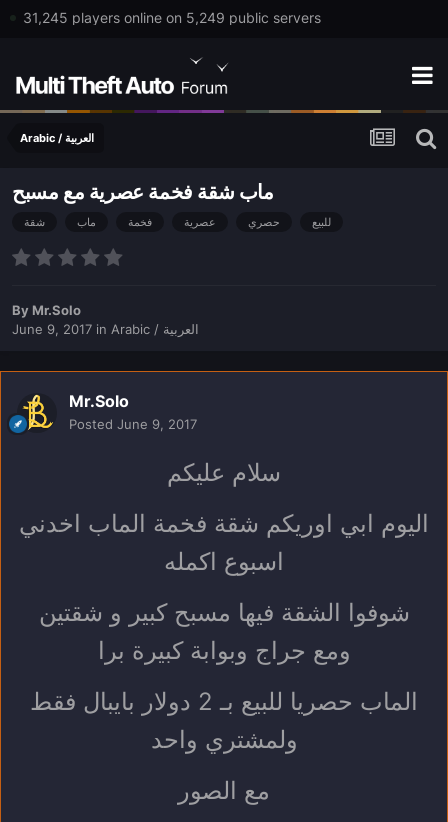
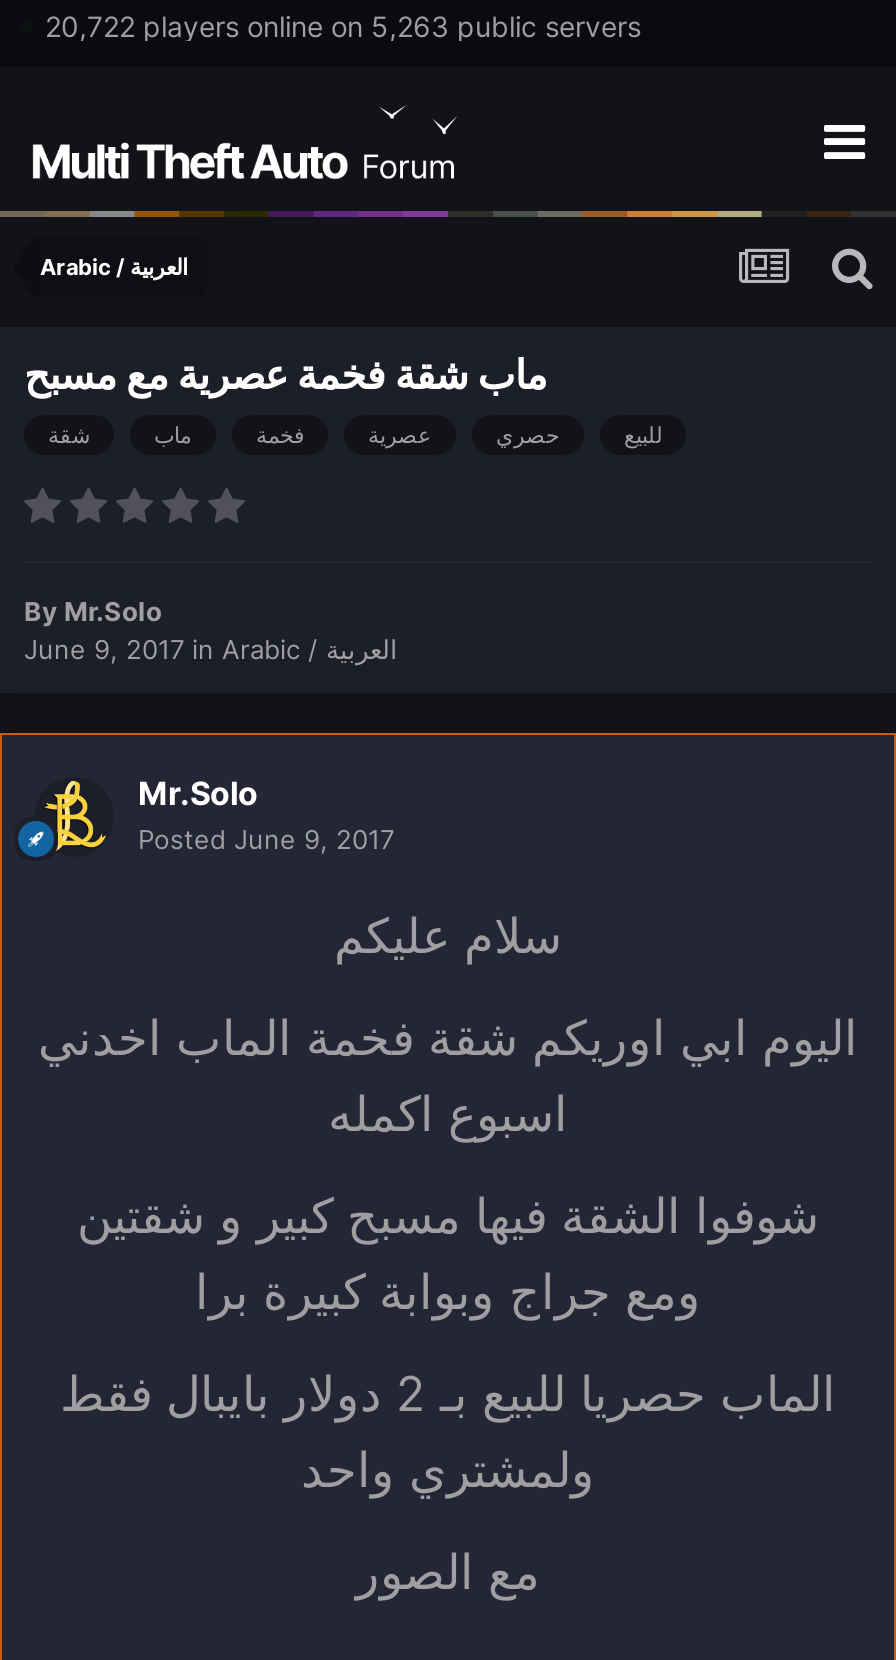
[22,9,320,26] 31,245 players online on 5,249 public servers -> [45,9,641,43] 20,722 players online on 5,263 public servers

